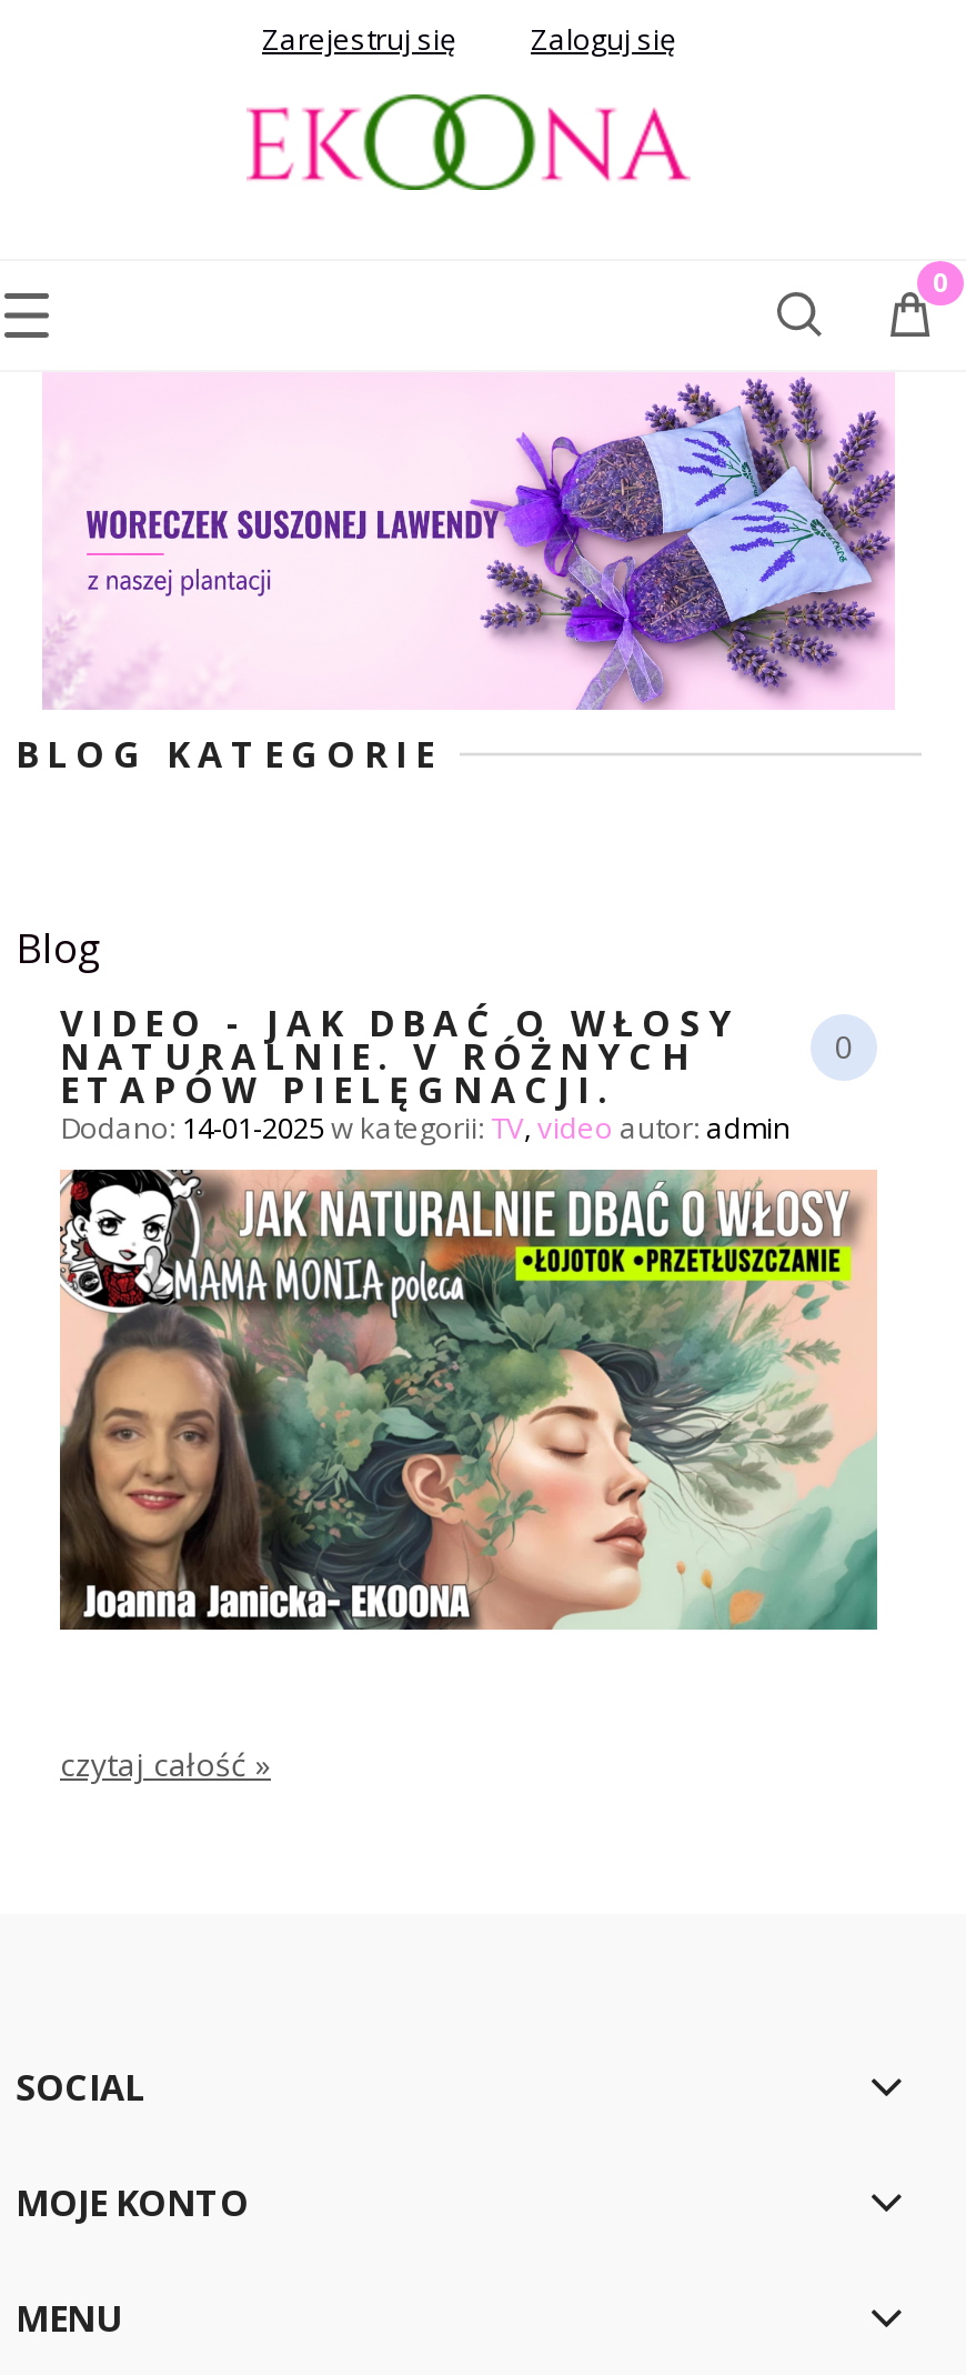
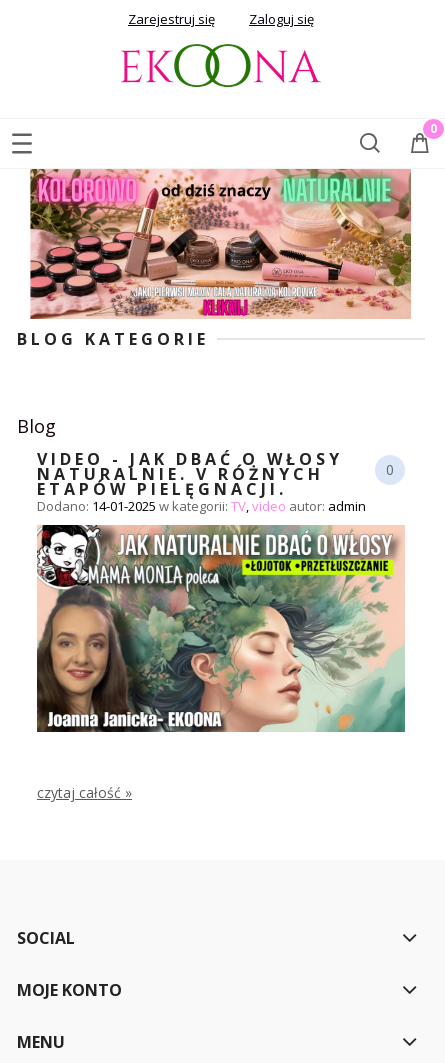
[44,374,897,710] [image] -> [29,168,413,320] [image]

